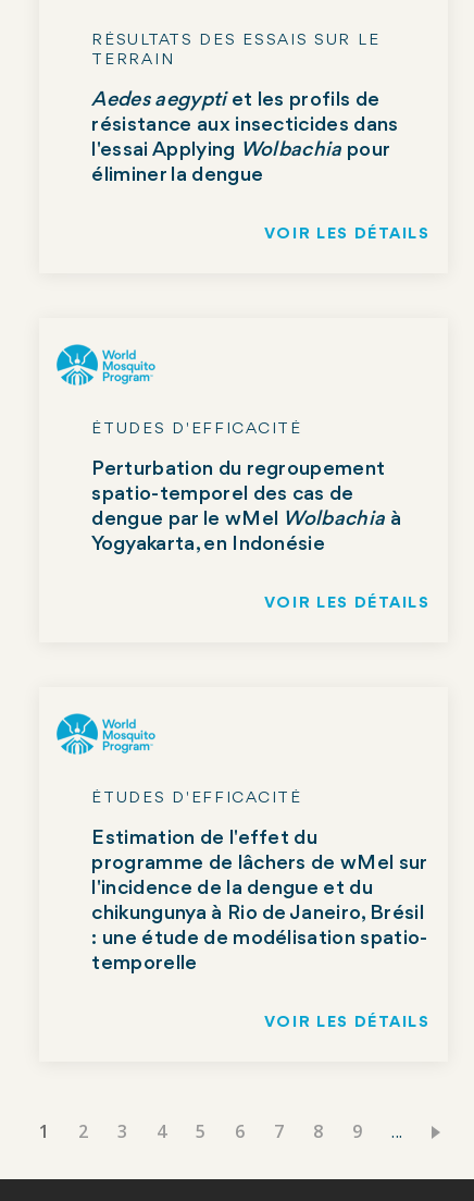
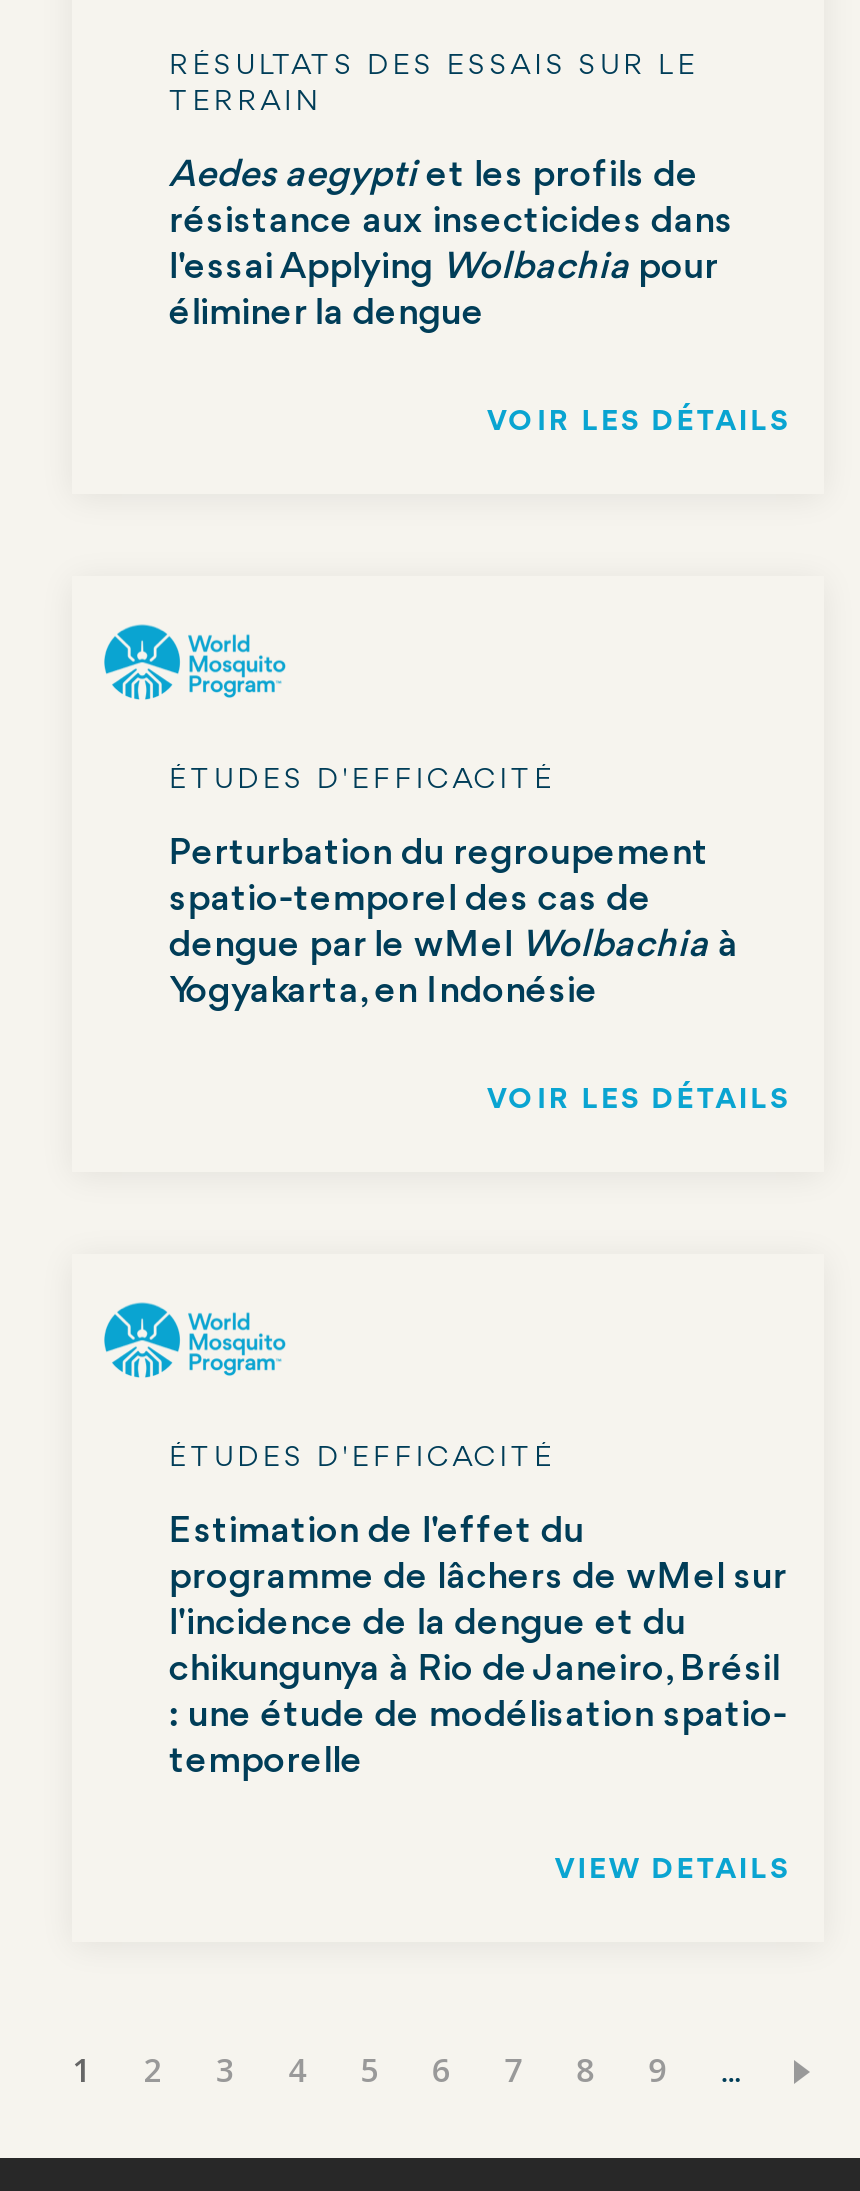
[265,1014,430,1031] VOIR LES DÉTAILS -> [554,1855,791,1885] VIEW DETAILS

